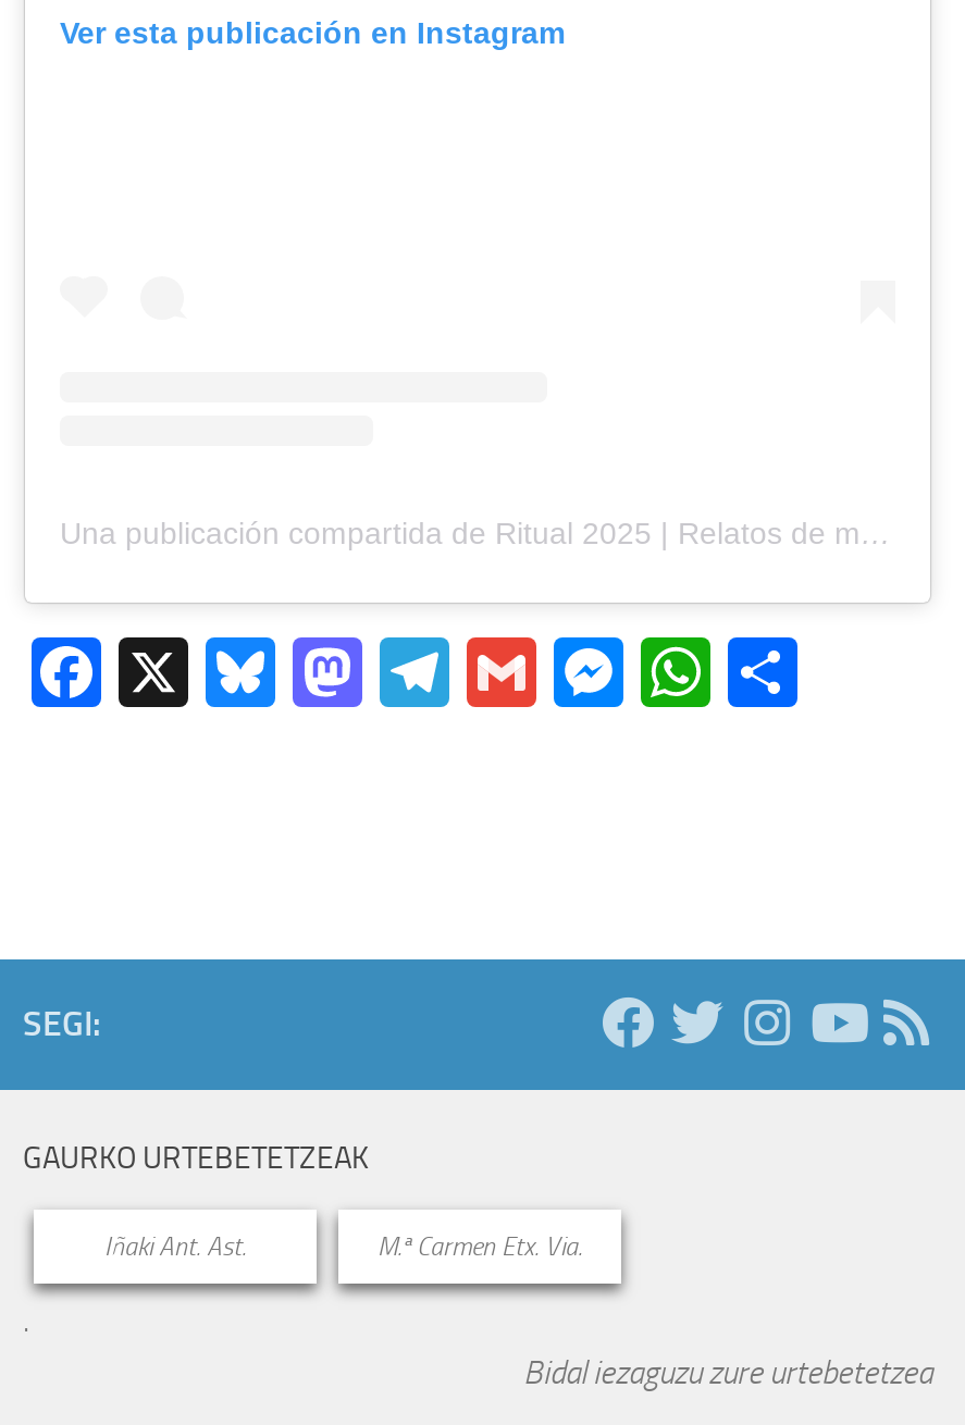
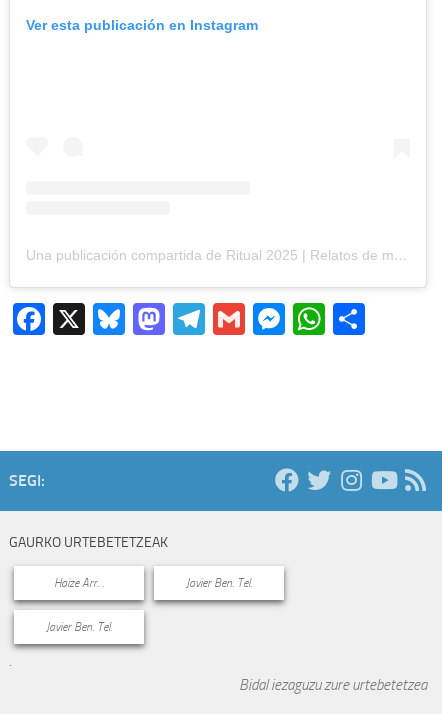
[104,1232,582,1263] Iñaki Ant. Ast. | M.ª Carmen Etx. Via. -> [46,576,252,634] Haize Arr. . | Javier Ben. Tel. | Javier Ben. Tel.

